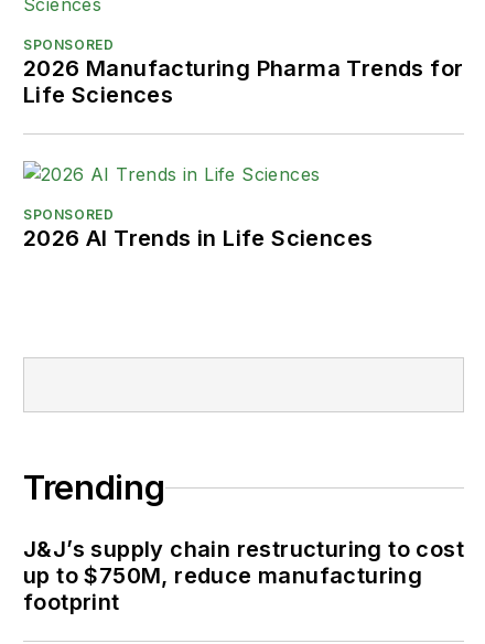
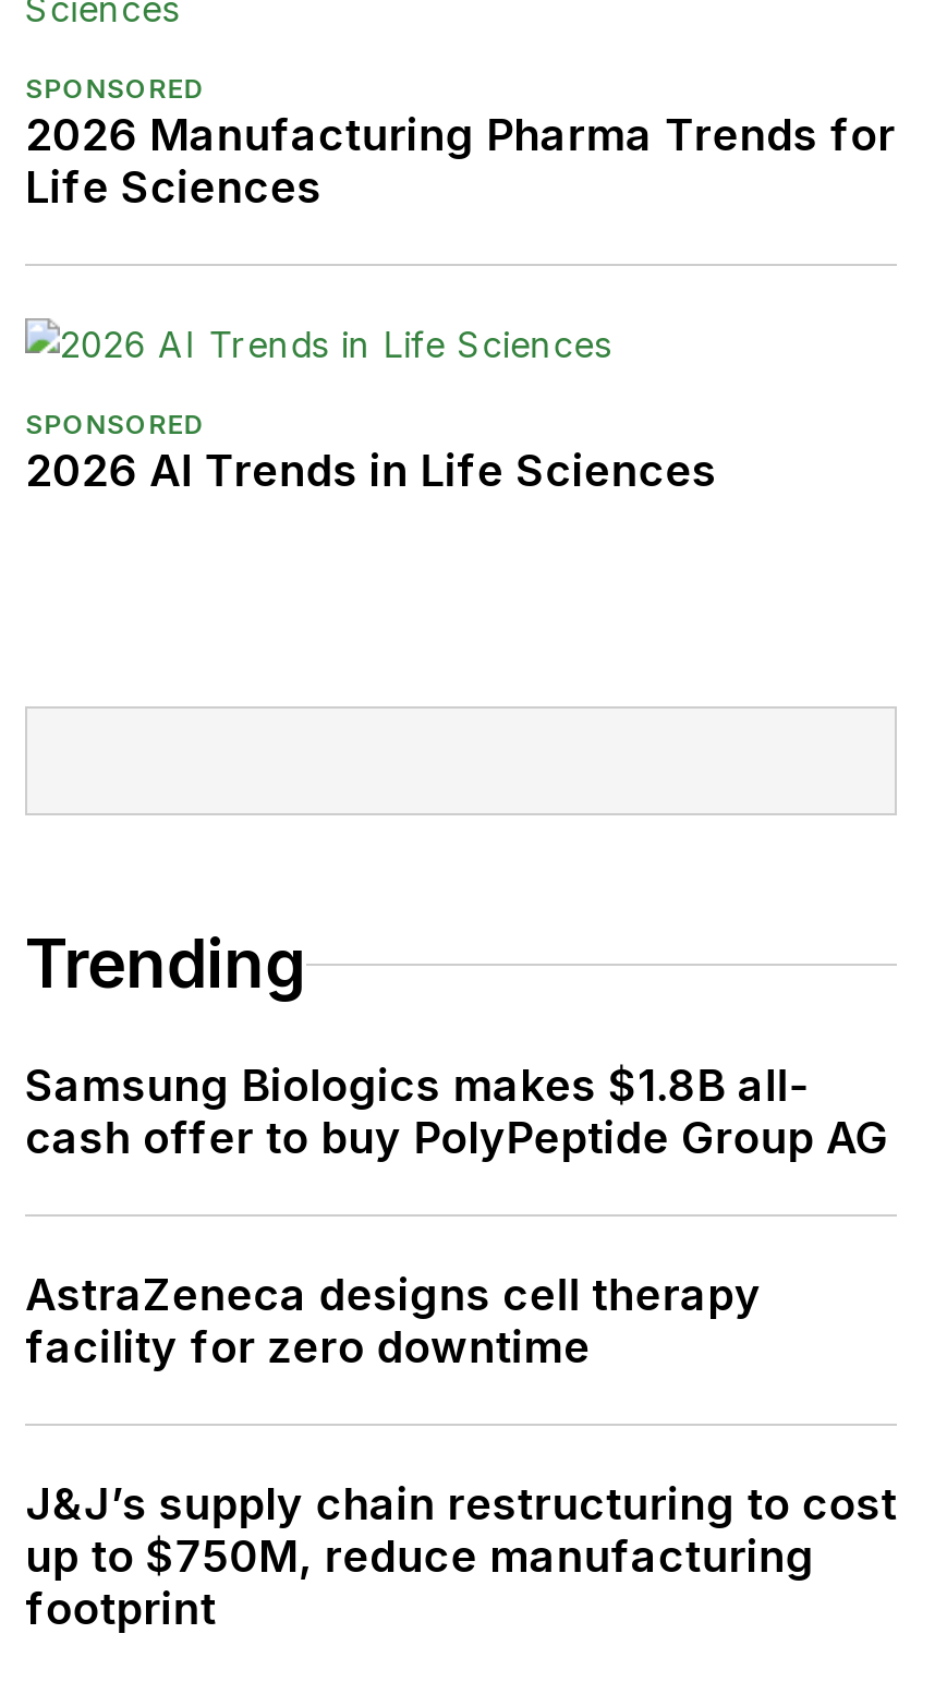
none -> [25,1060,889,1374] Samsung Biologics makes $1.8B all- | cash offer to buy PolyPeptide Group AG | AstraZeneca designs cell therapy | facility for zero downtime

